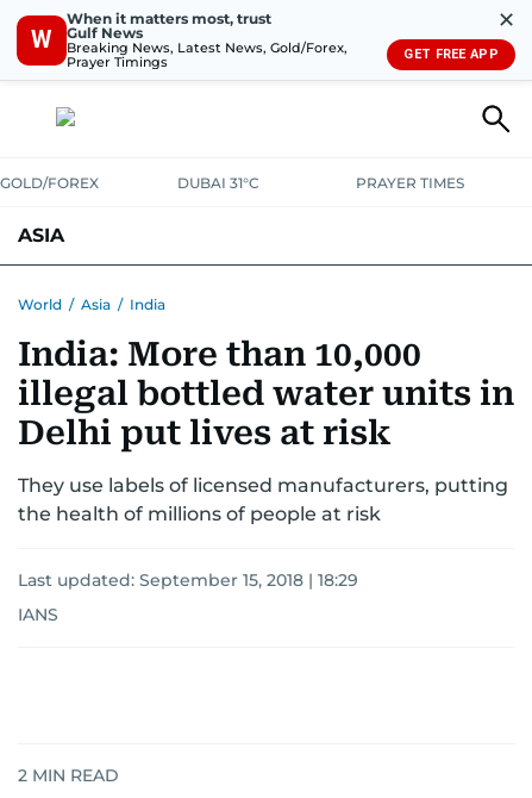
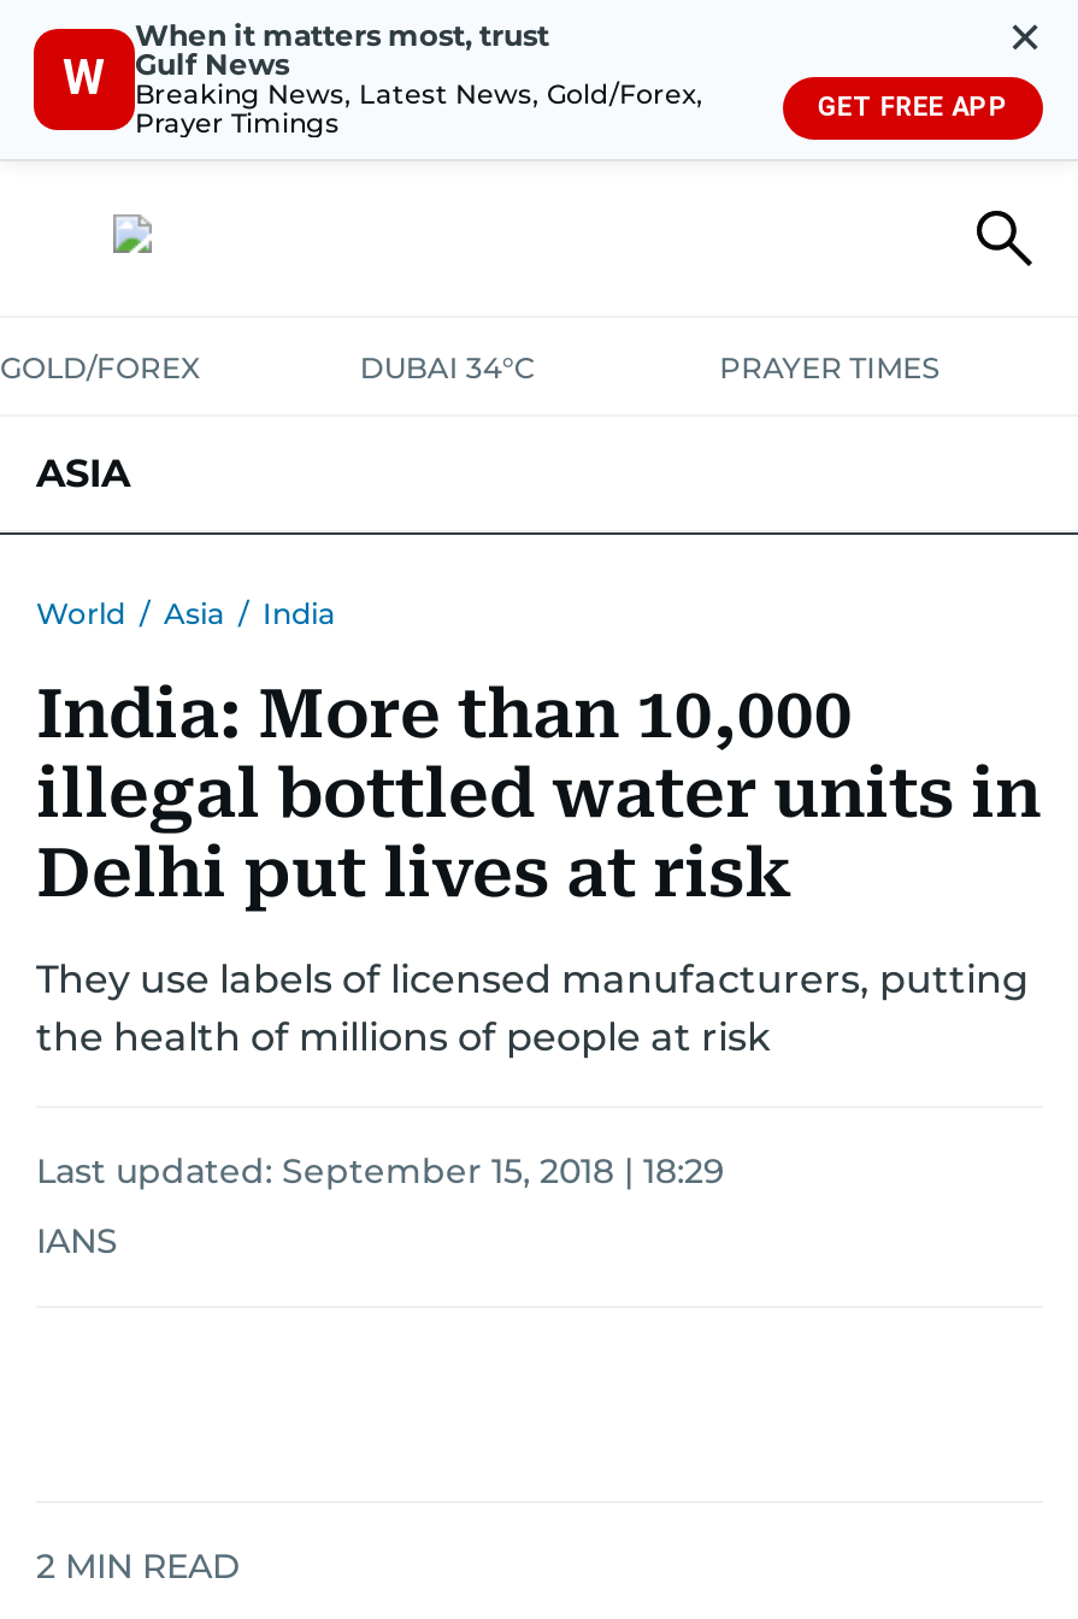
[178,174,260,192] DUBAI 31°C -> [360,349,536,385] DUBAI 34°C

